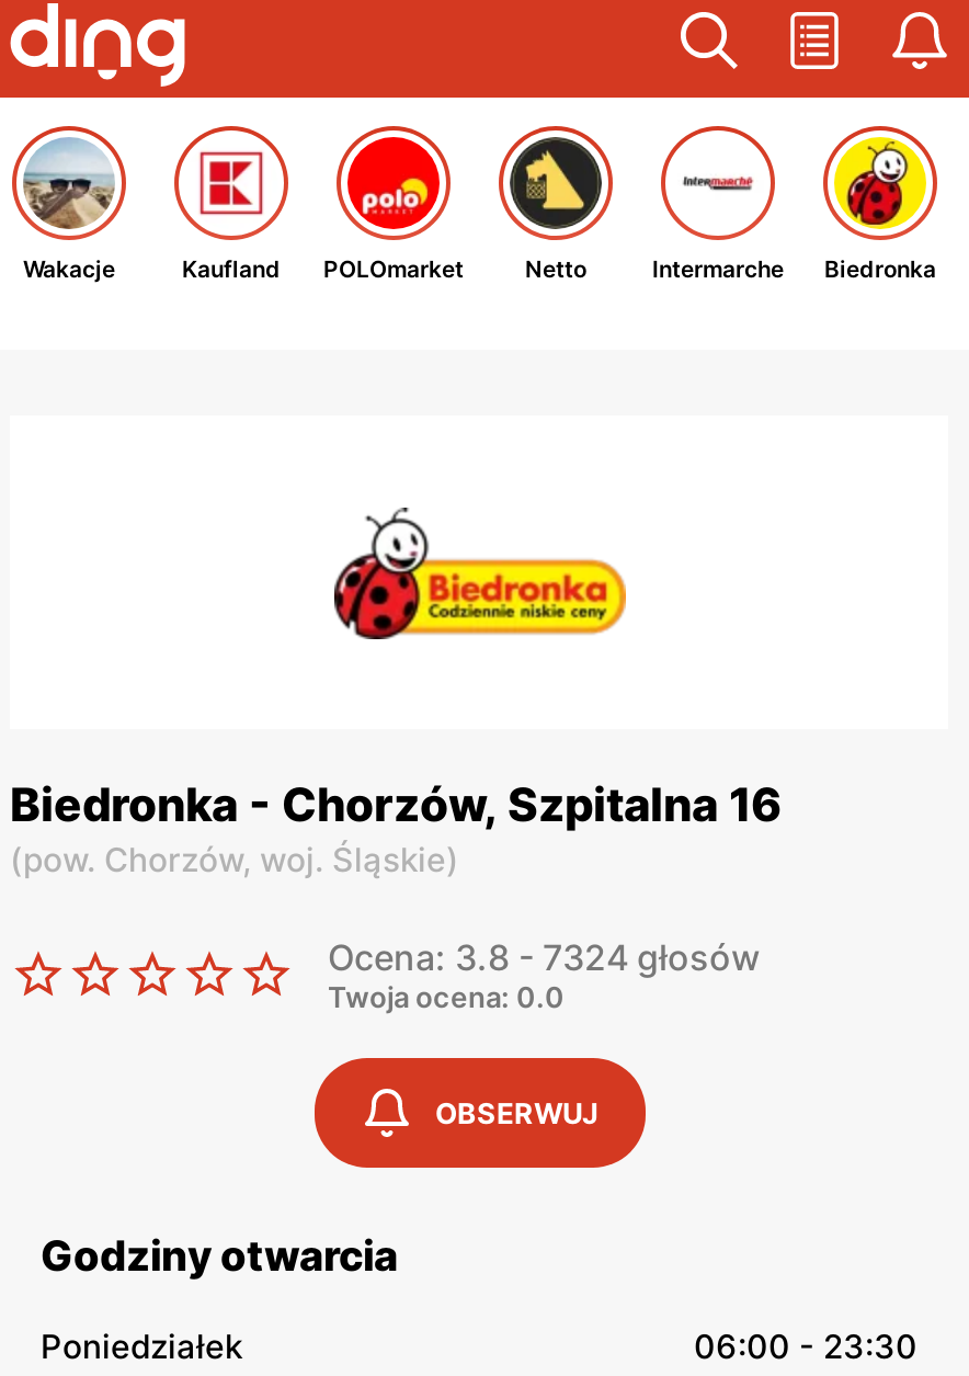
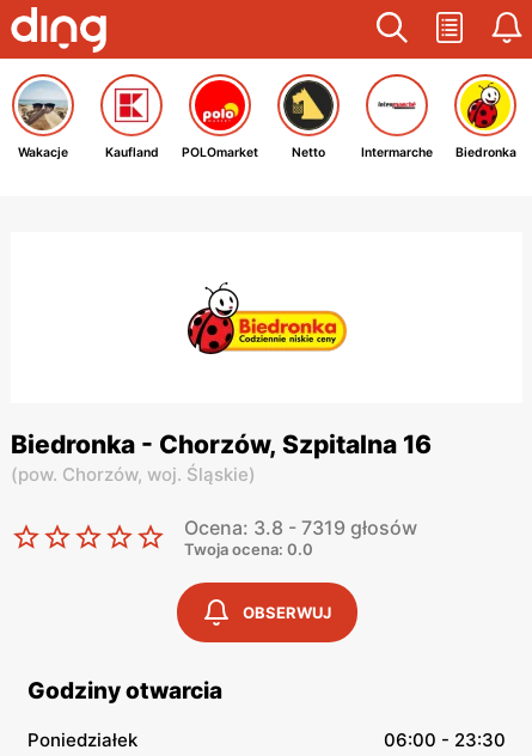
[328,935,760,979] Ocena: 3.8 - 7324 głosów -> [184,516,417,539] Ocena: 3.8 - 7319 głosów

